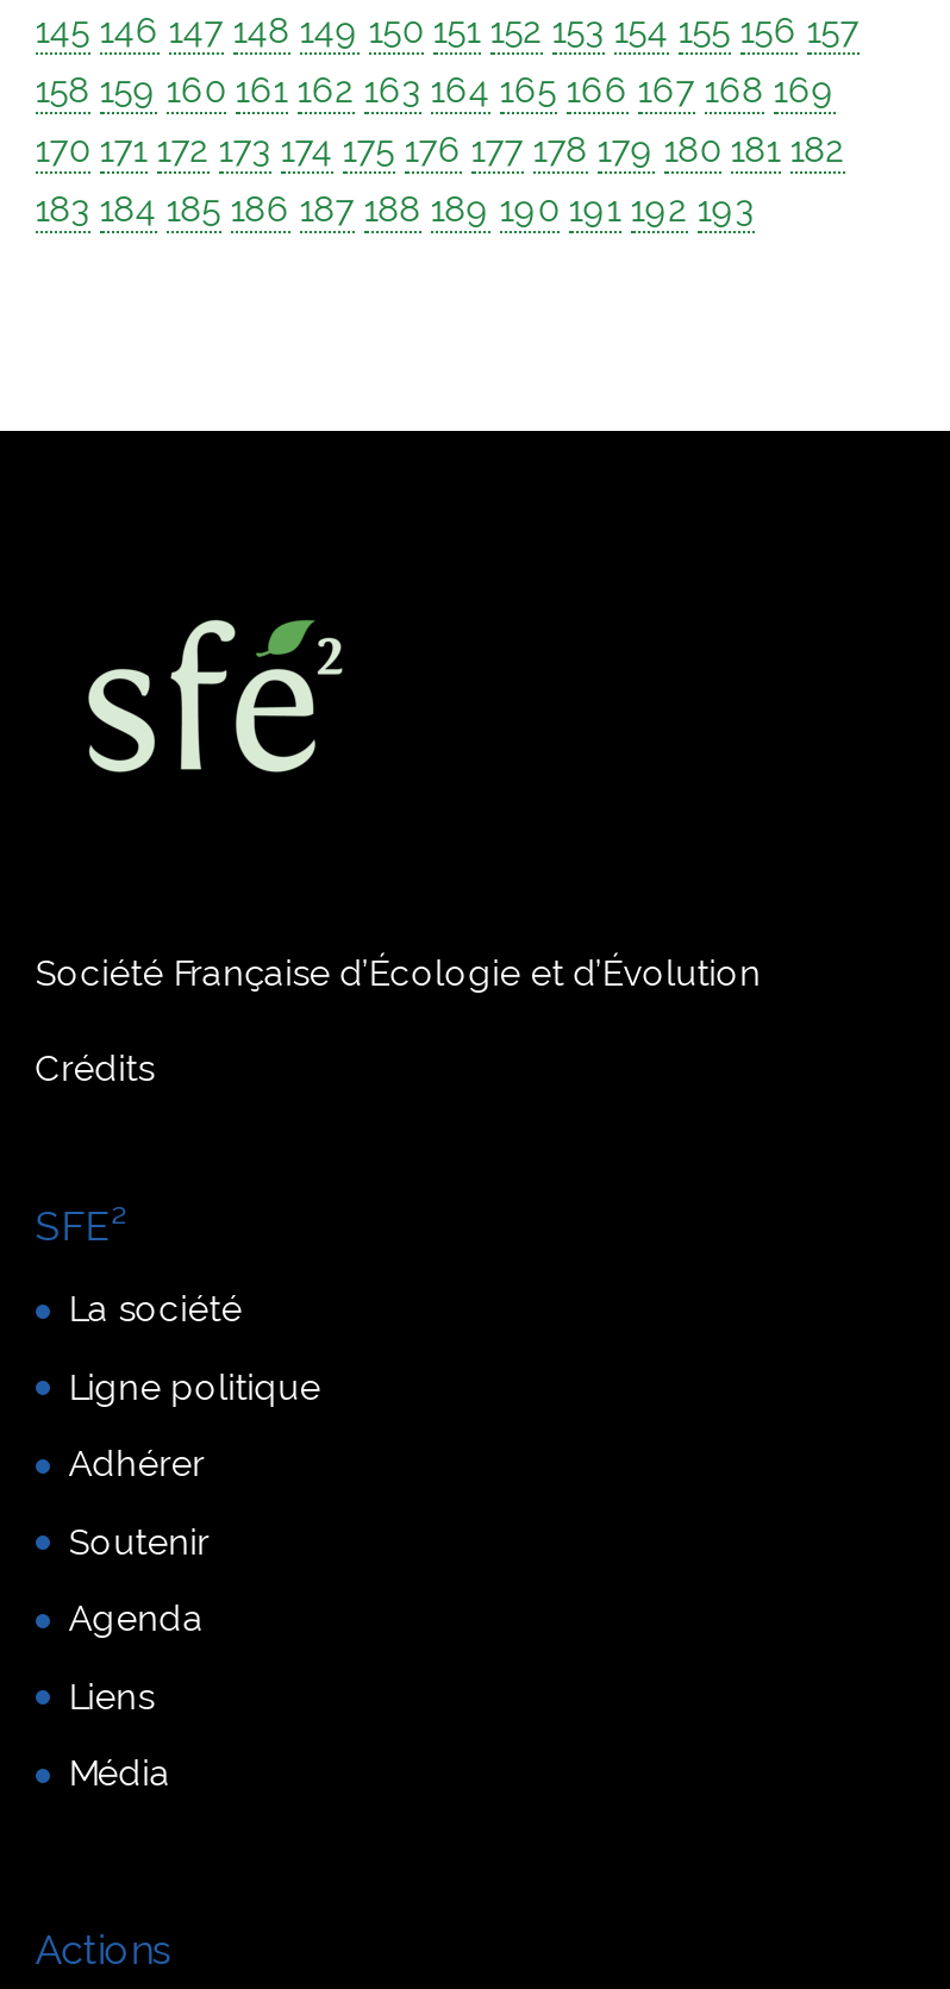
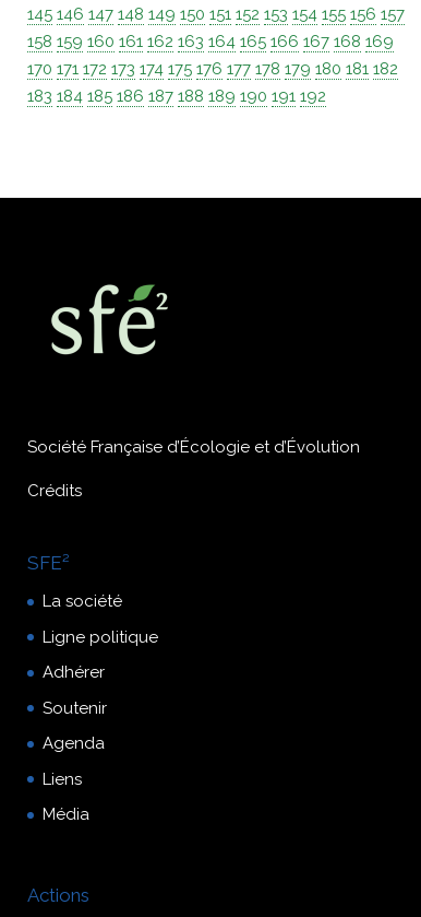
[35,188,754,231] 183 184 185 186 187 188 189 190 191 192 193 -> [27,86,326,106] 183 184 185 186 187 188 189 190 191 192

